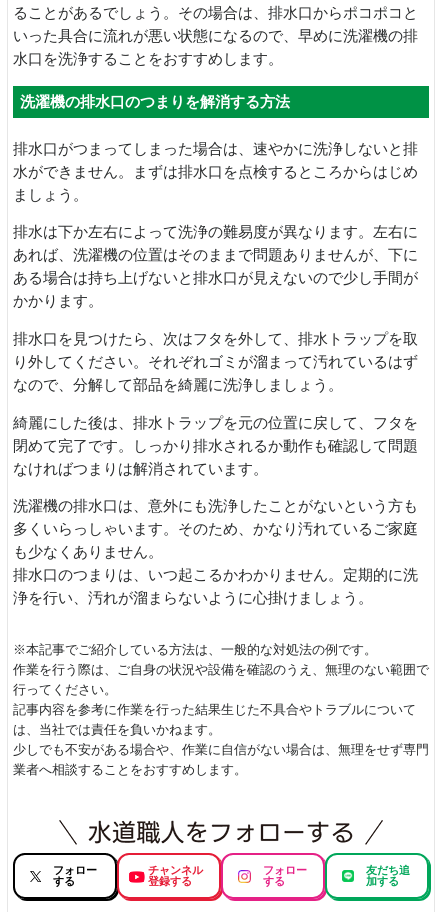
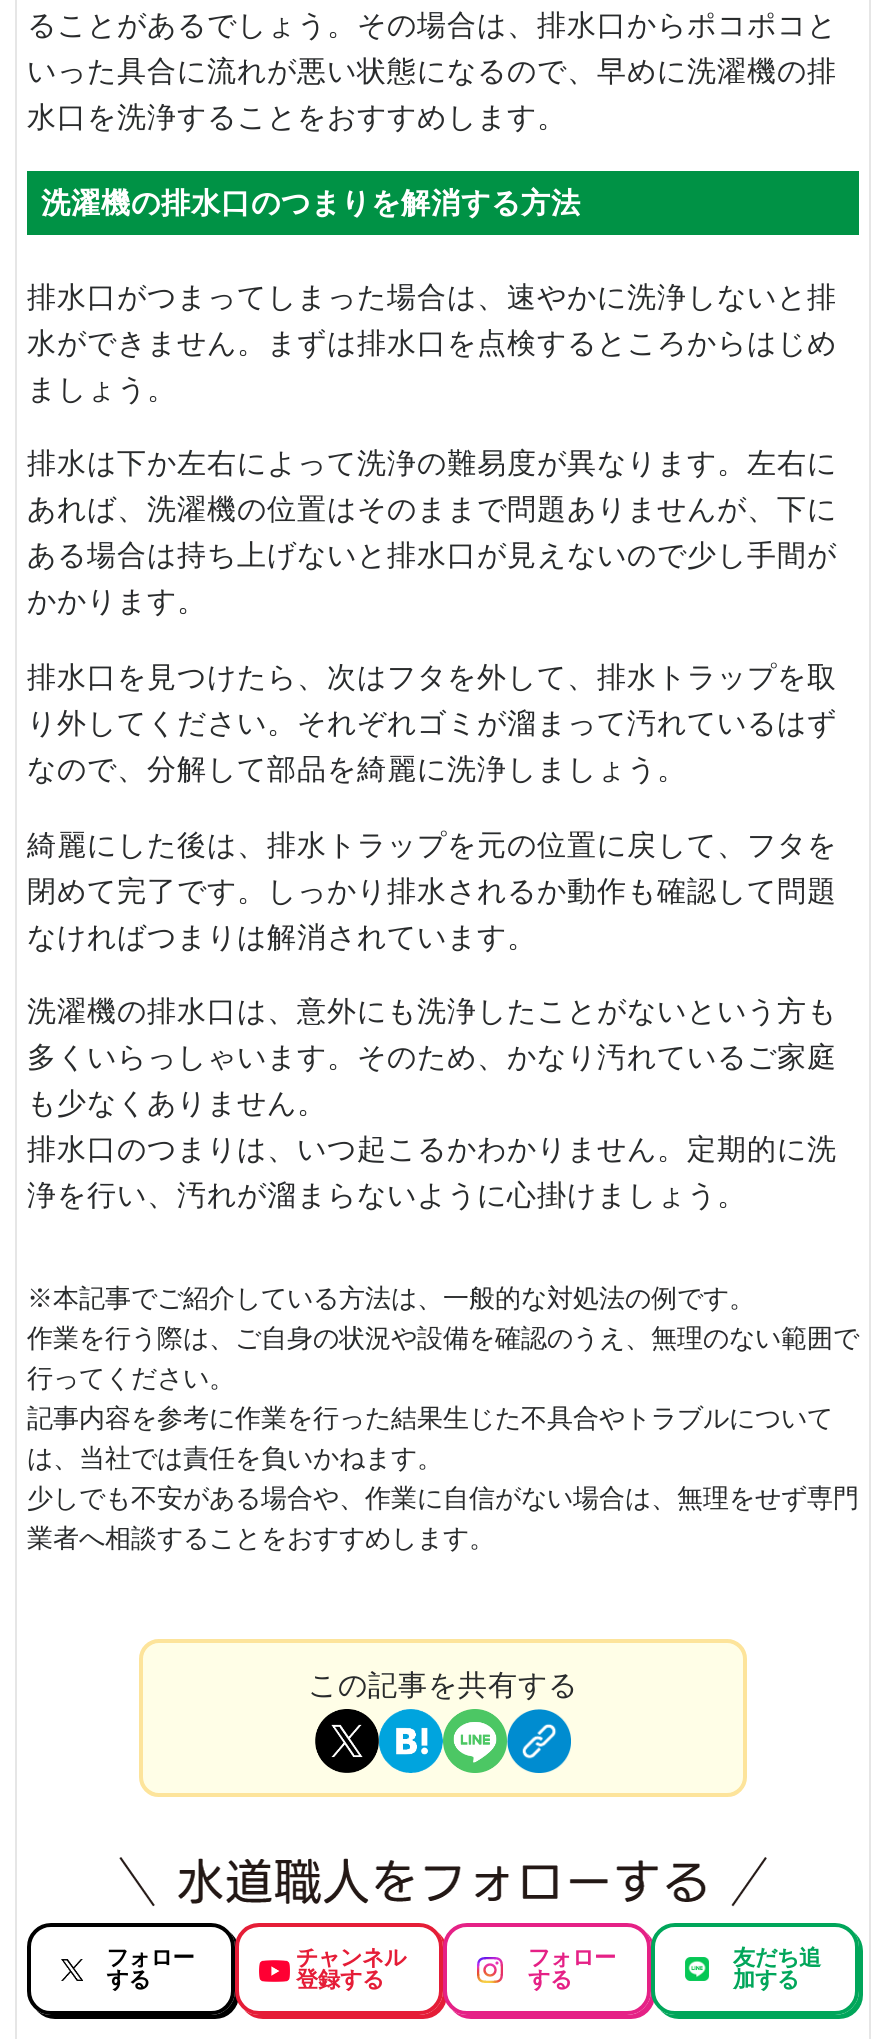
none -> [139,1639,747,1797] [image] | この記事を共有する

